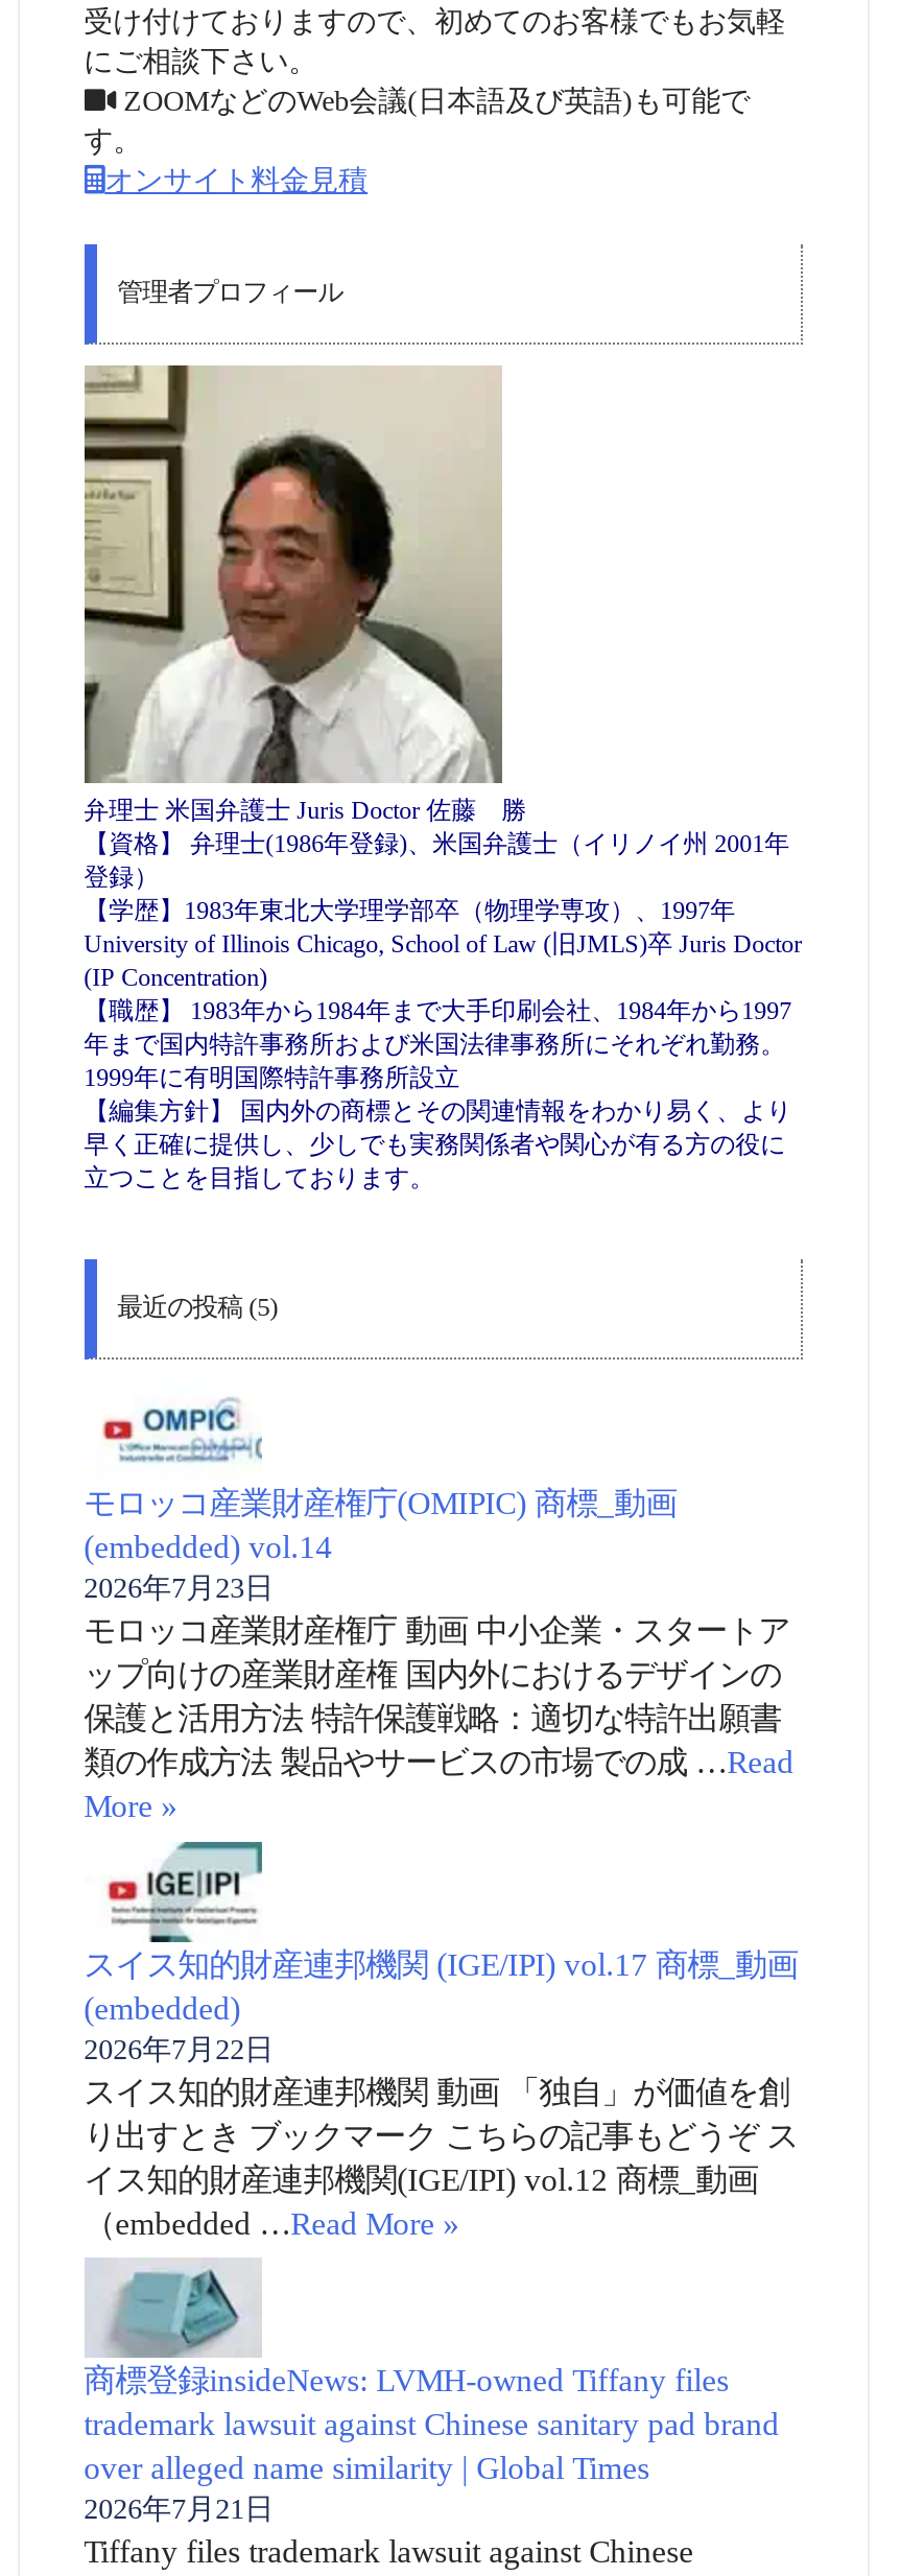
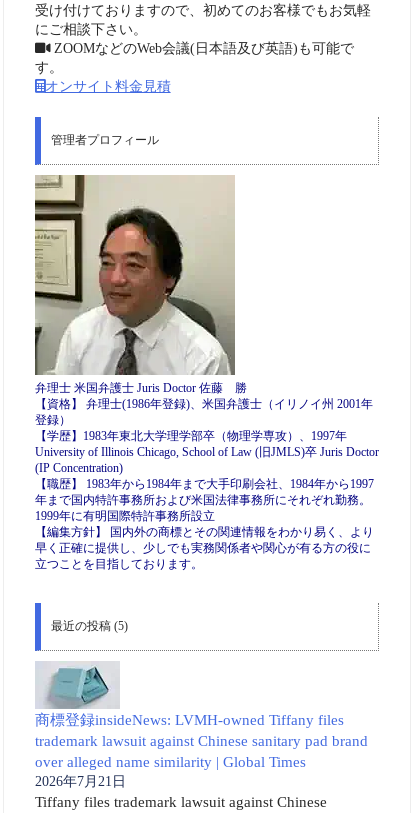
[84,1382,794,1823] [image] | モロッコ産業財産権庁(OMIPIC) 商標_動画 | (embedded) vol.14 | 2026年7月23日 | モロッコ産業財産権庁 動画 中小企業・スタートア | ップ向けの産業財産権 国内外におけるデザインの | 保護と活用方法 特許保護戦略：適切な特許出願書 | 類の作成方法 製品やサービスの市場での成 … Read | More » -> none
[84,1842,798,2240] [image] | スイス知的財産連邦機関 (IGE/IPI) vol.17 商標_動画 | (embedded) | 2026年7月22日 | スイス知的財産連邦機関 動画 「独自」が価値を創 | り出すとき ブックマーク こちらの記事もどうぞ ス | イス知的財産連邦機関(IGE/IPI) vol.12 商標_動画 | （embedded … Read More » -> none

